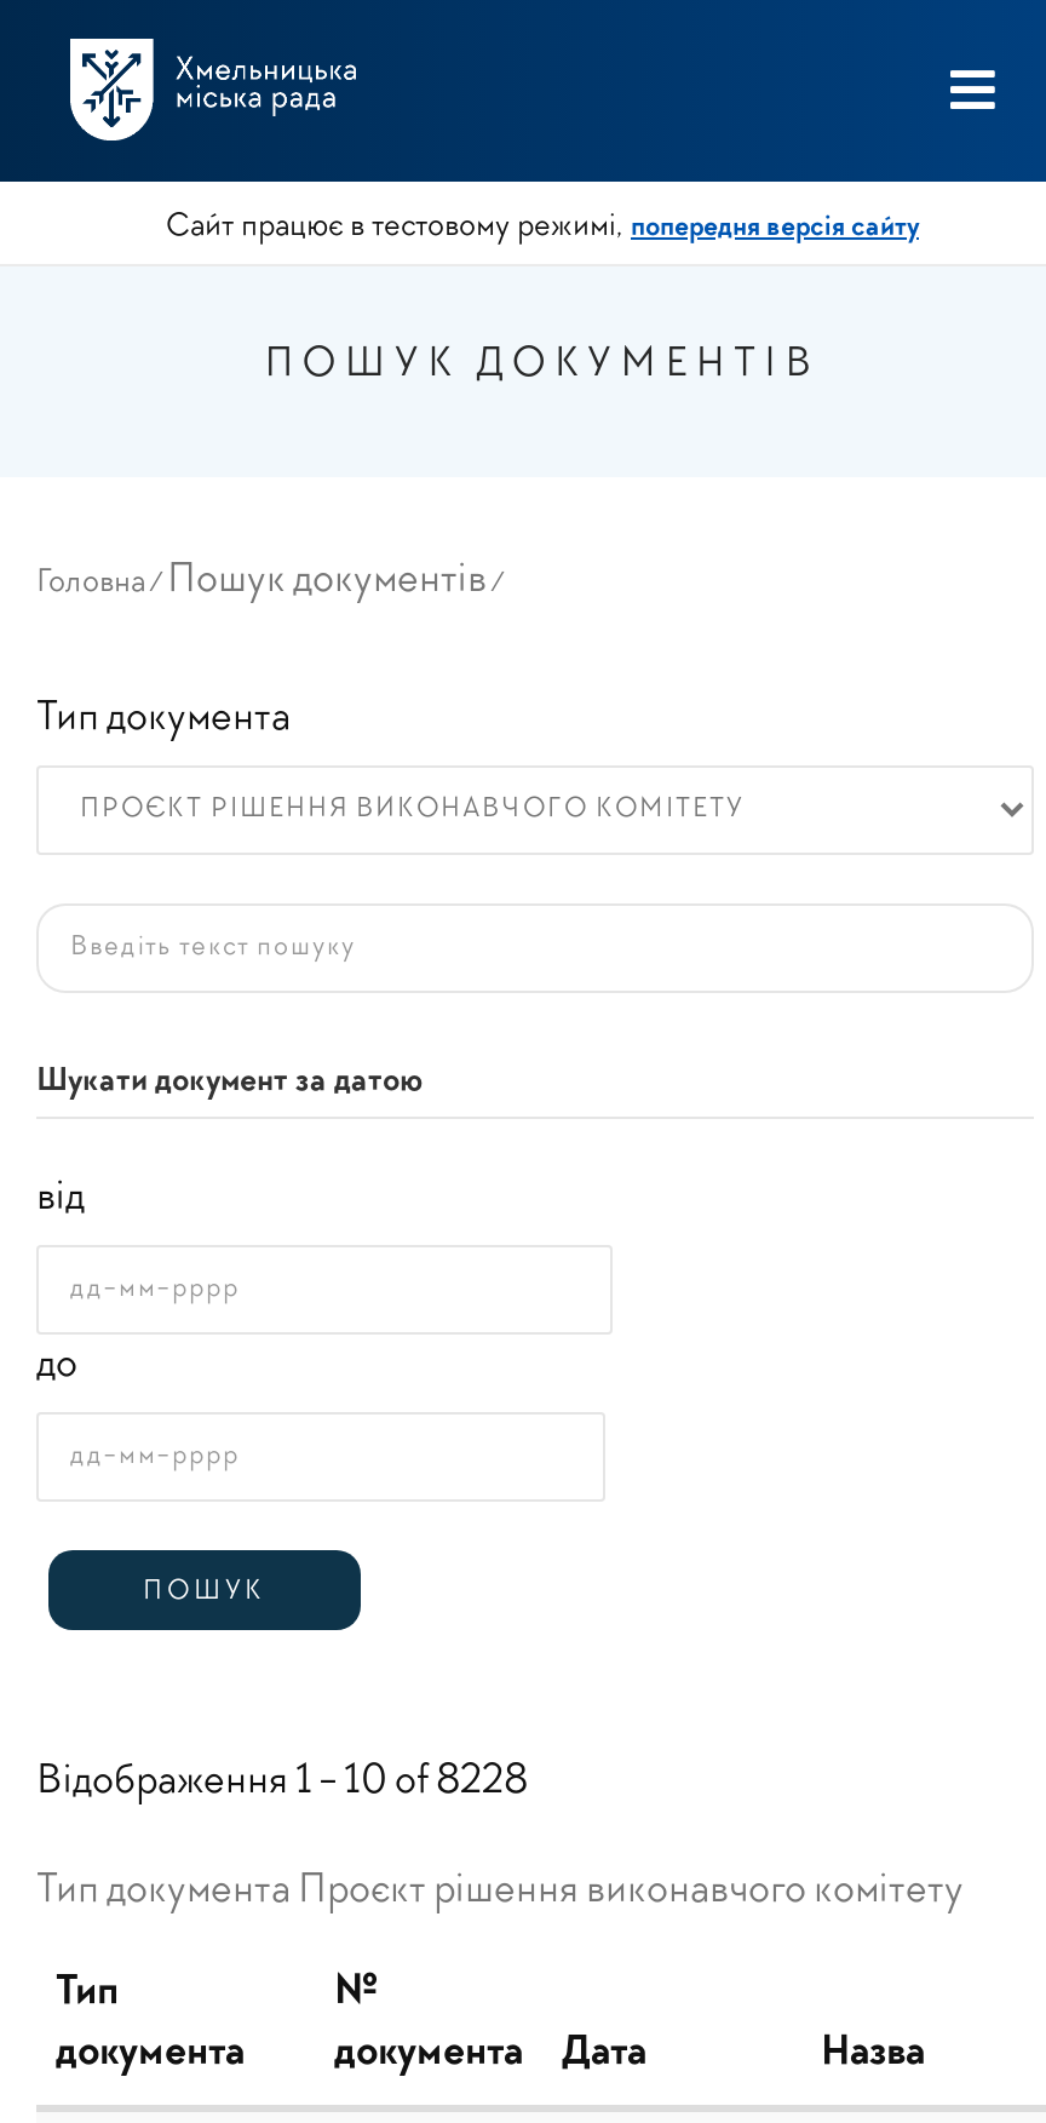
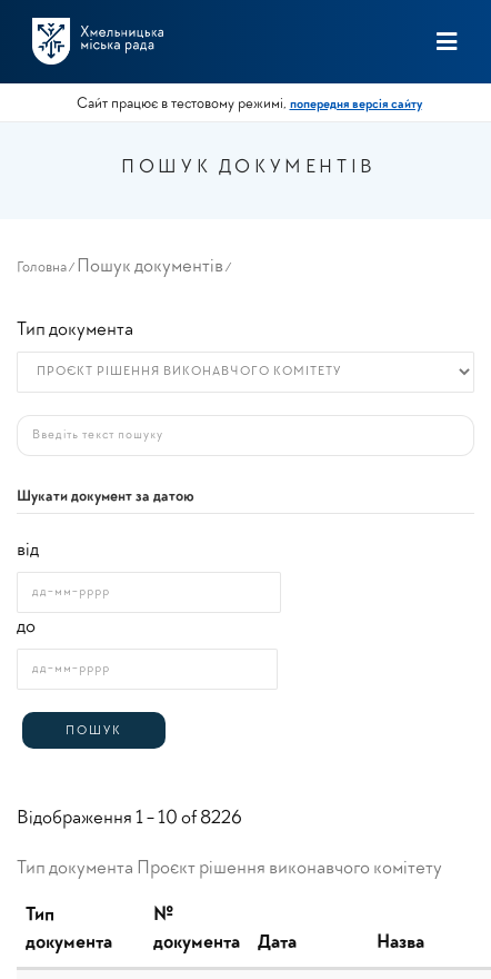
[36,1761,528,1804] Відображення 1 - 10 of 8228 -> [17,809,242,829] Відображення 1 - 10 of 8226

